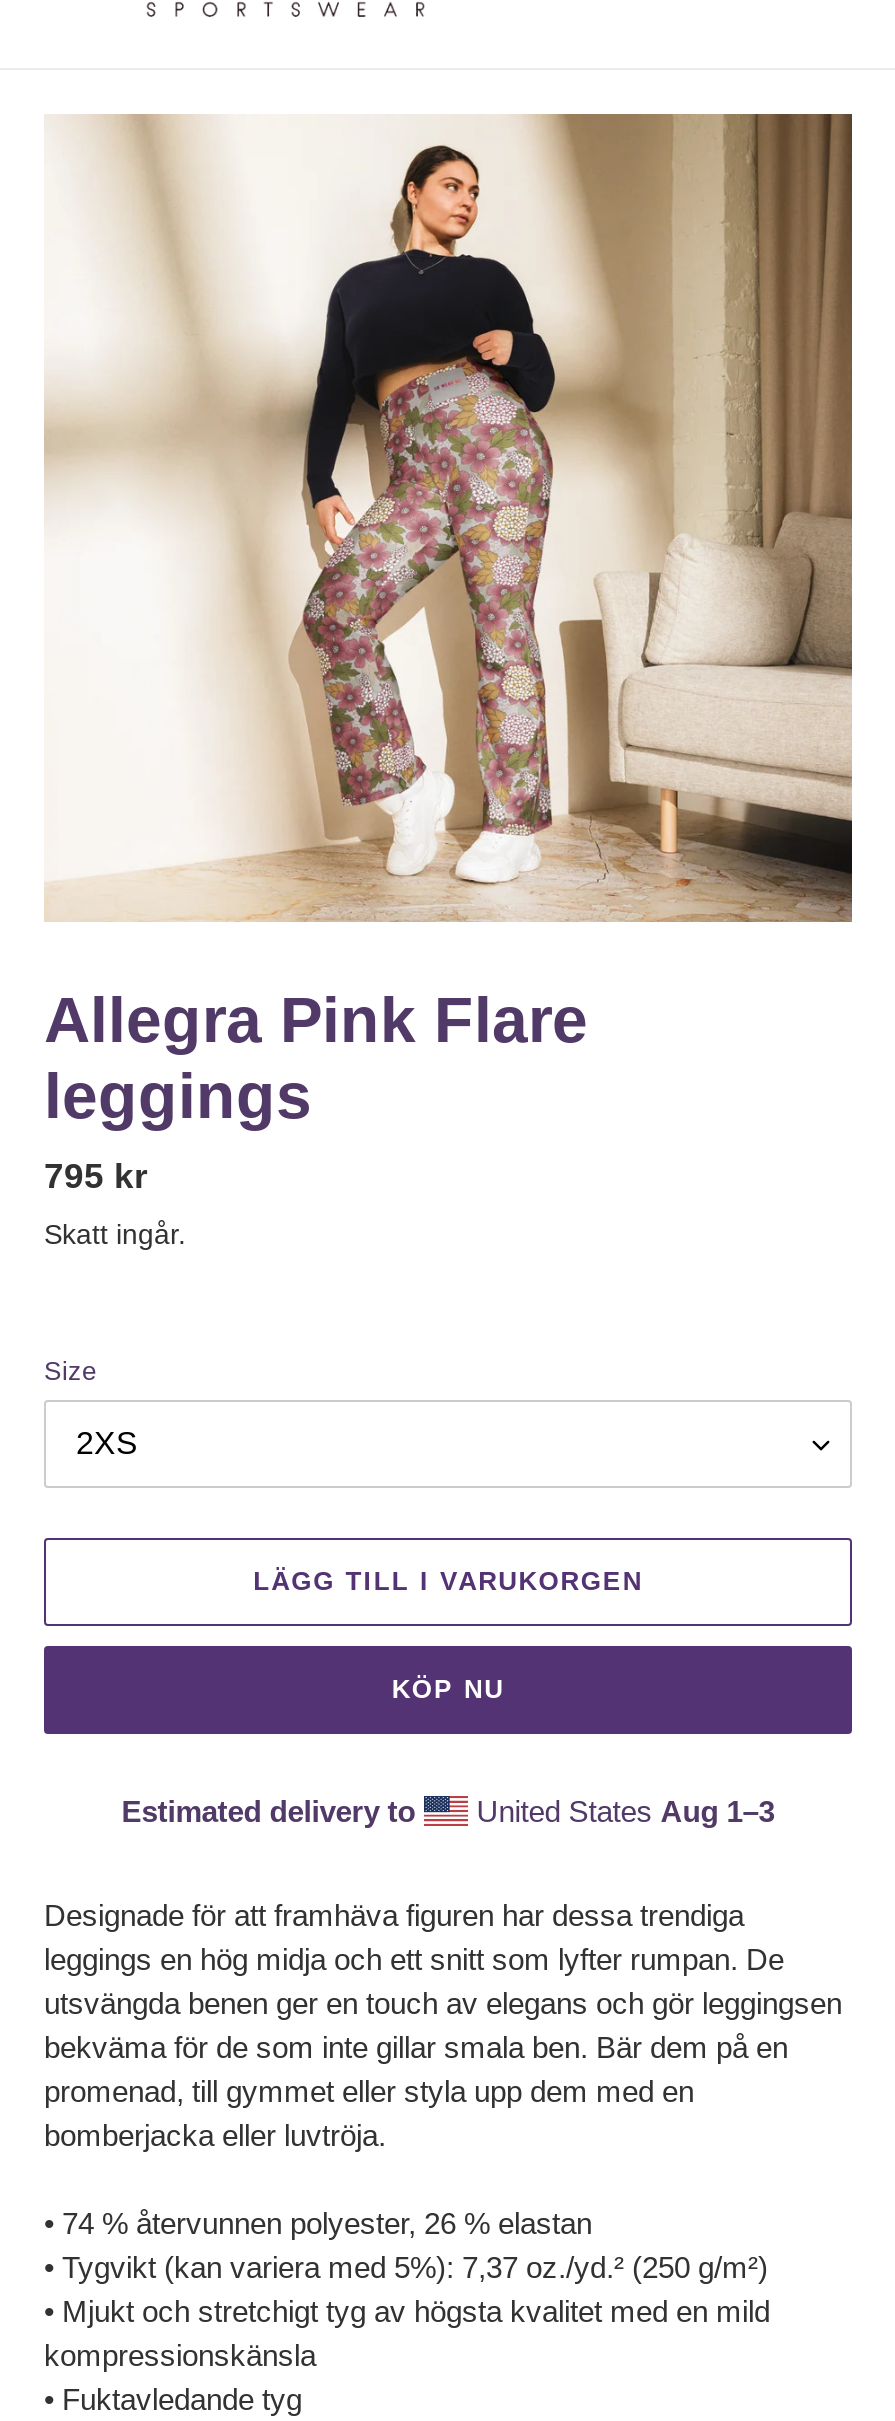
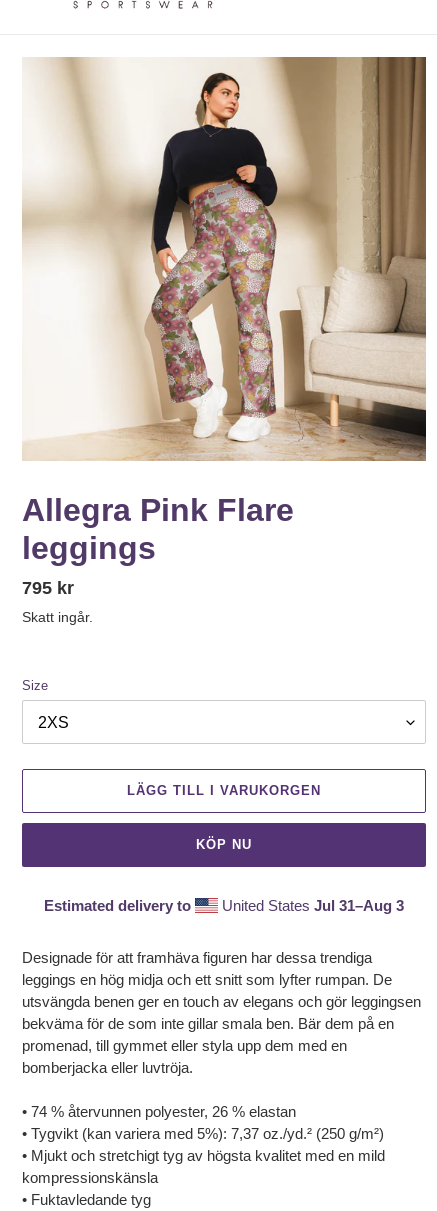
[468,1794,774,1828] United States Aug 1–3 -> [218,897,404,914] United States Jul 31–Aug 3

